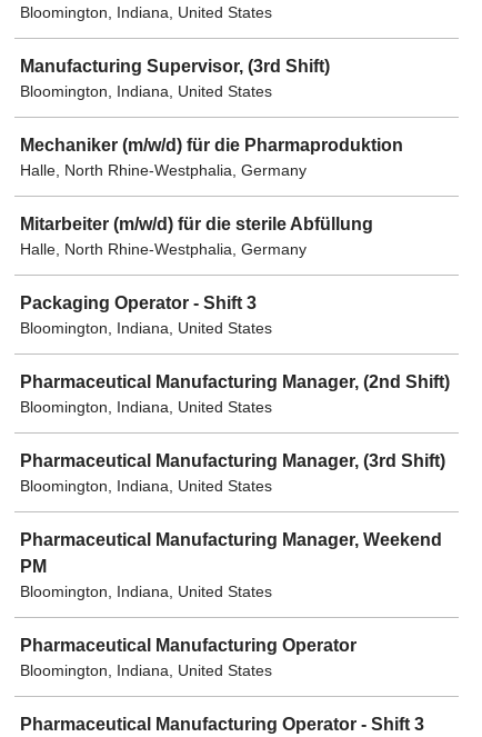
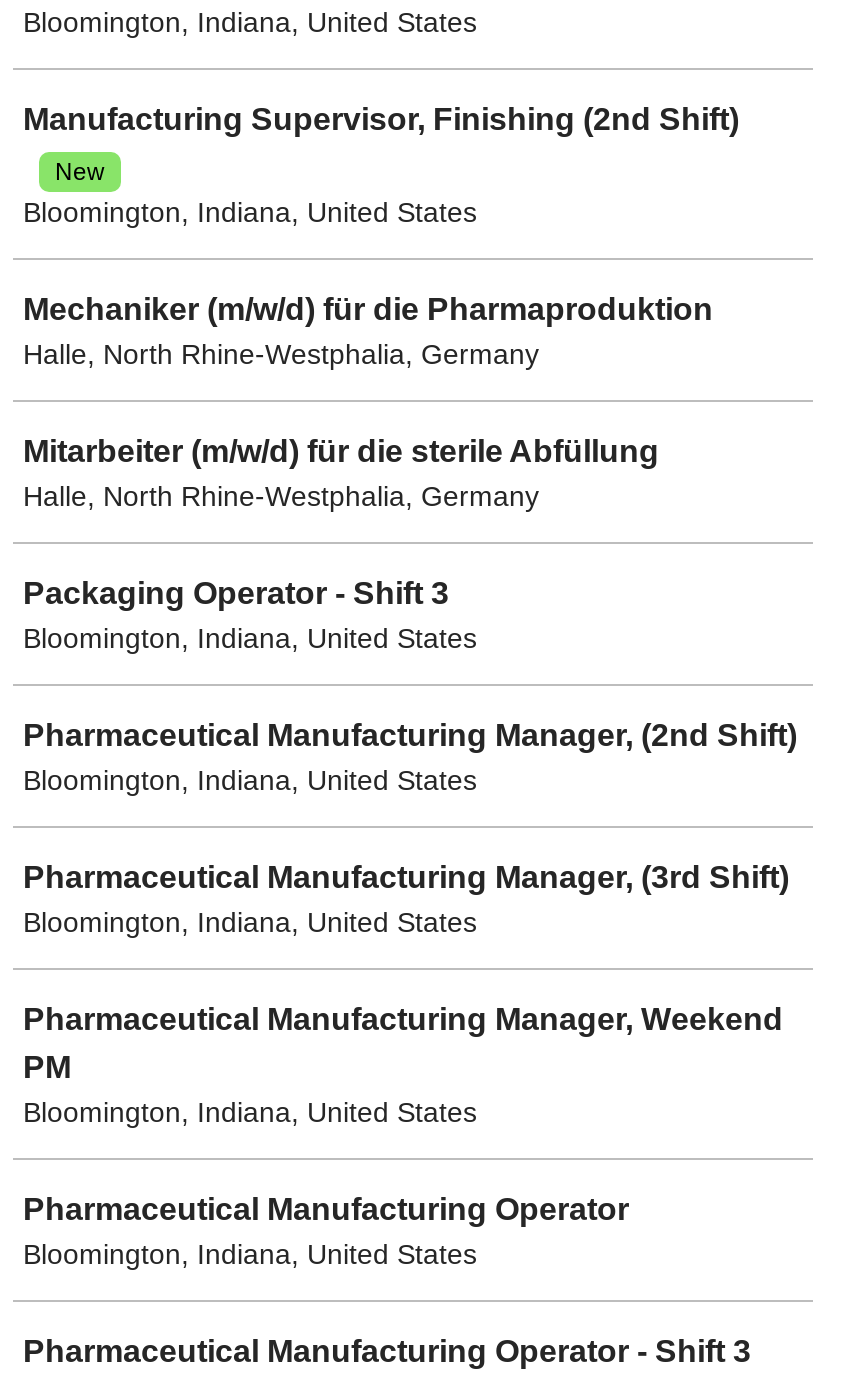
[20,57,330,76] Manufacturing Supervisor, (3rd Shift) -> [23,102,739,186] Manufacturing Supervisor, Finishing (2nd Shift) | New

